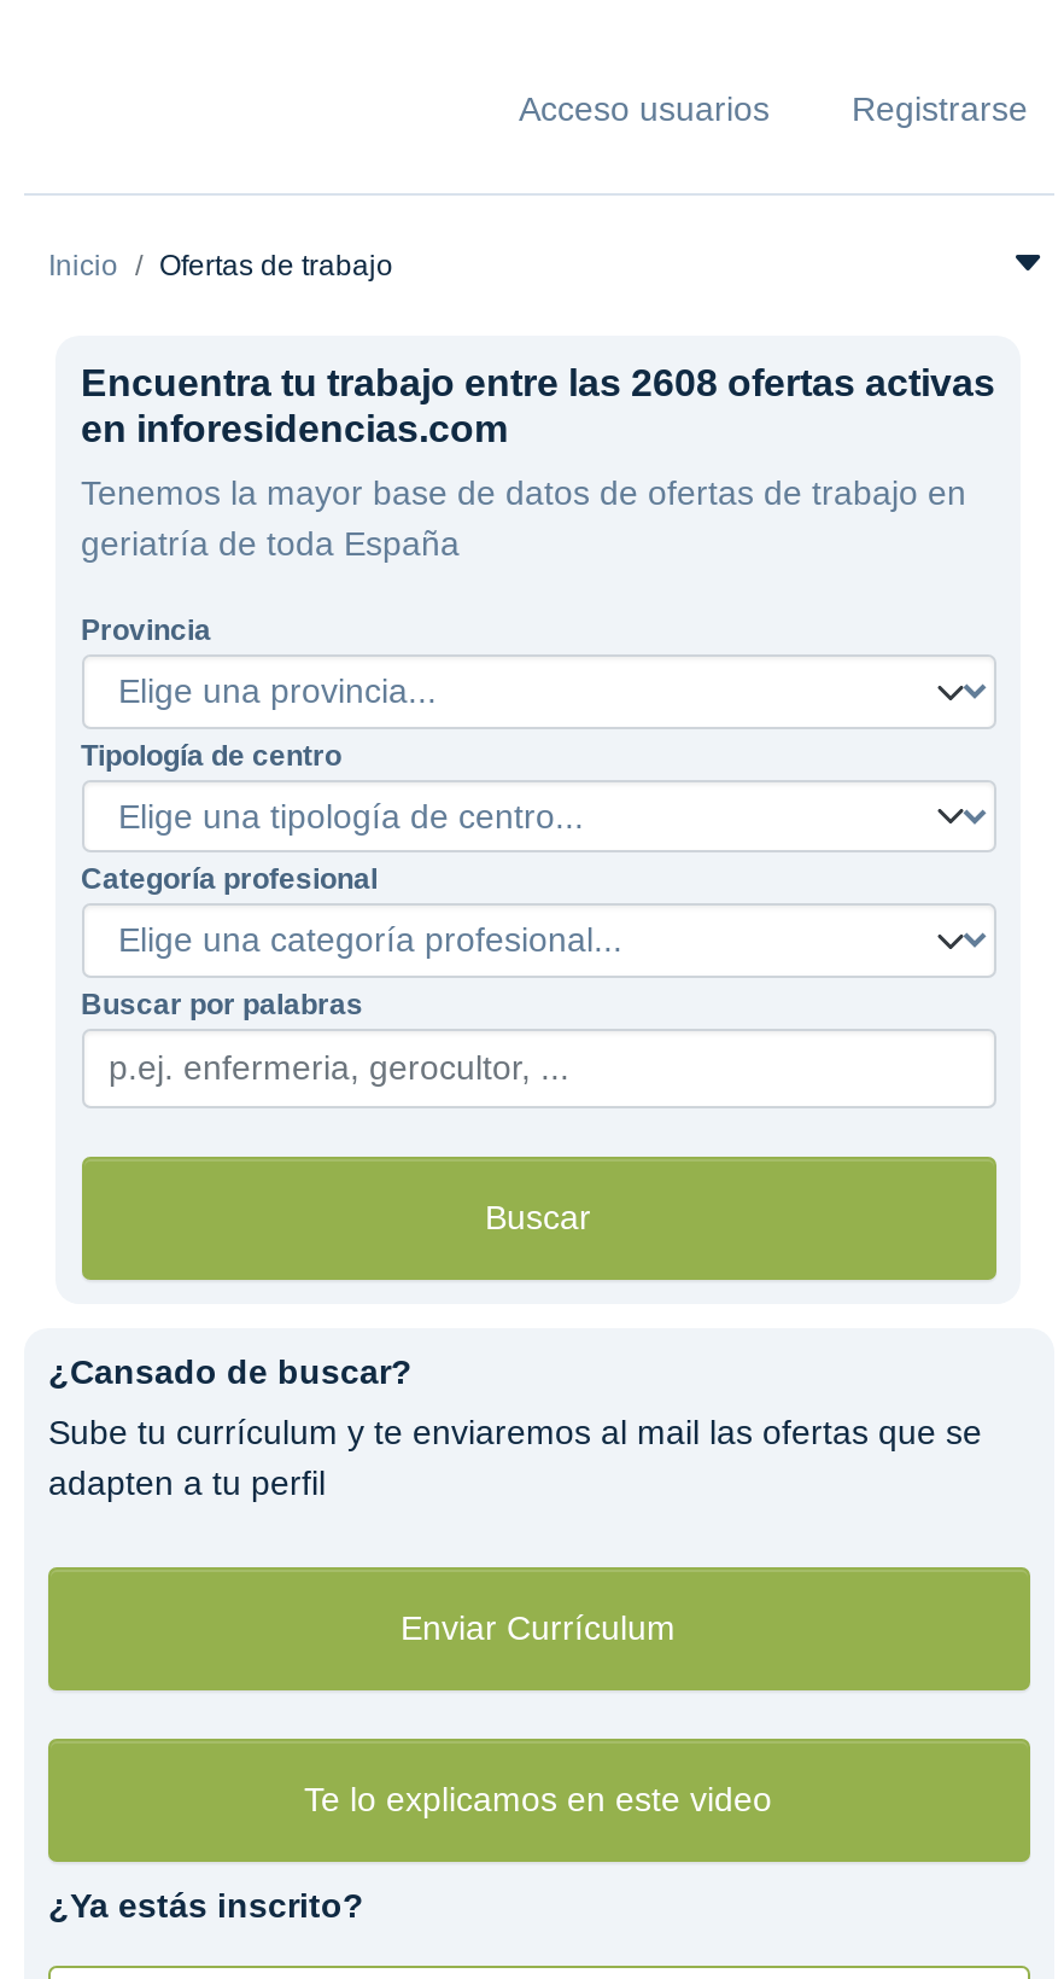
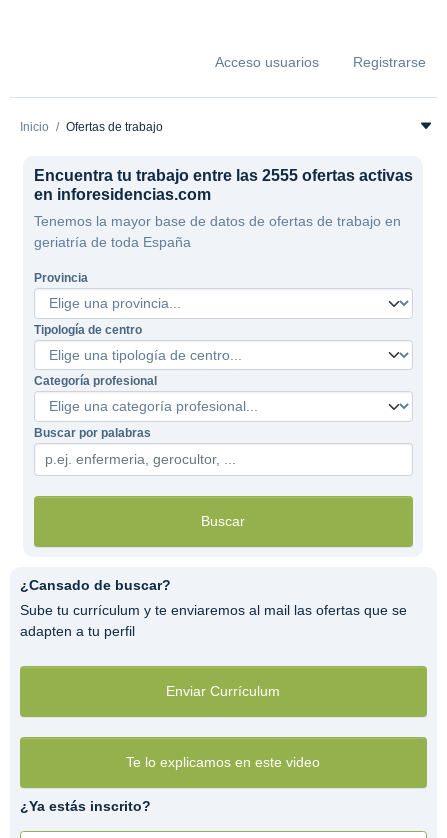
[81,362,995,403] Encuentra tu trabajo entre las 2608 ofertas activas -> [33,167,412,184] Encuentra tu trabajo entre las 2555 ofertas activas

